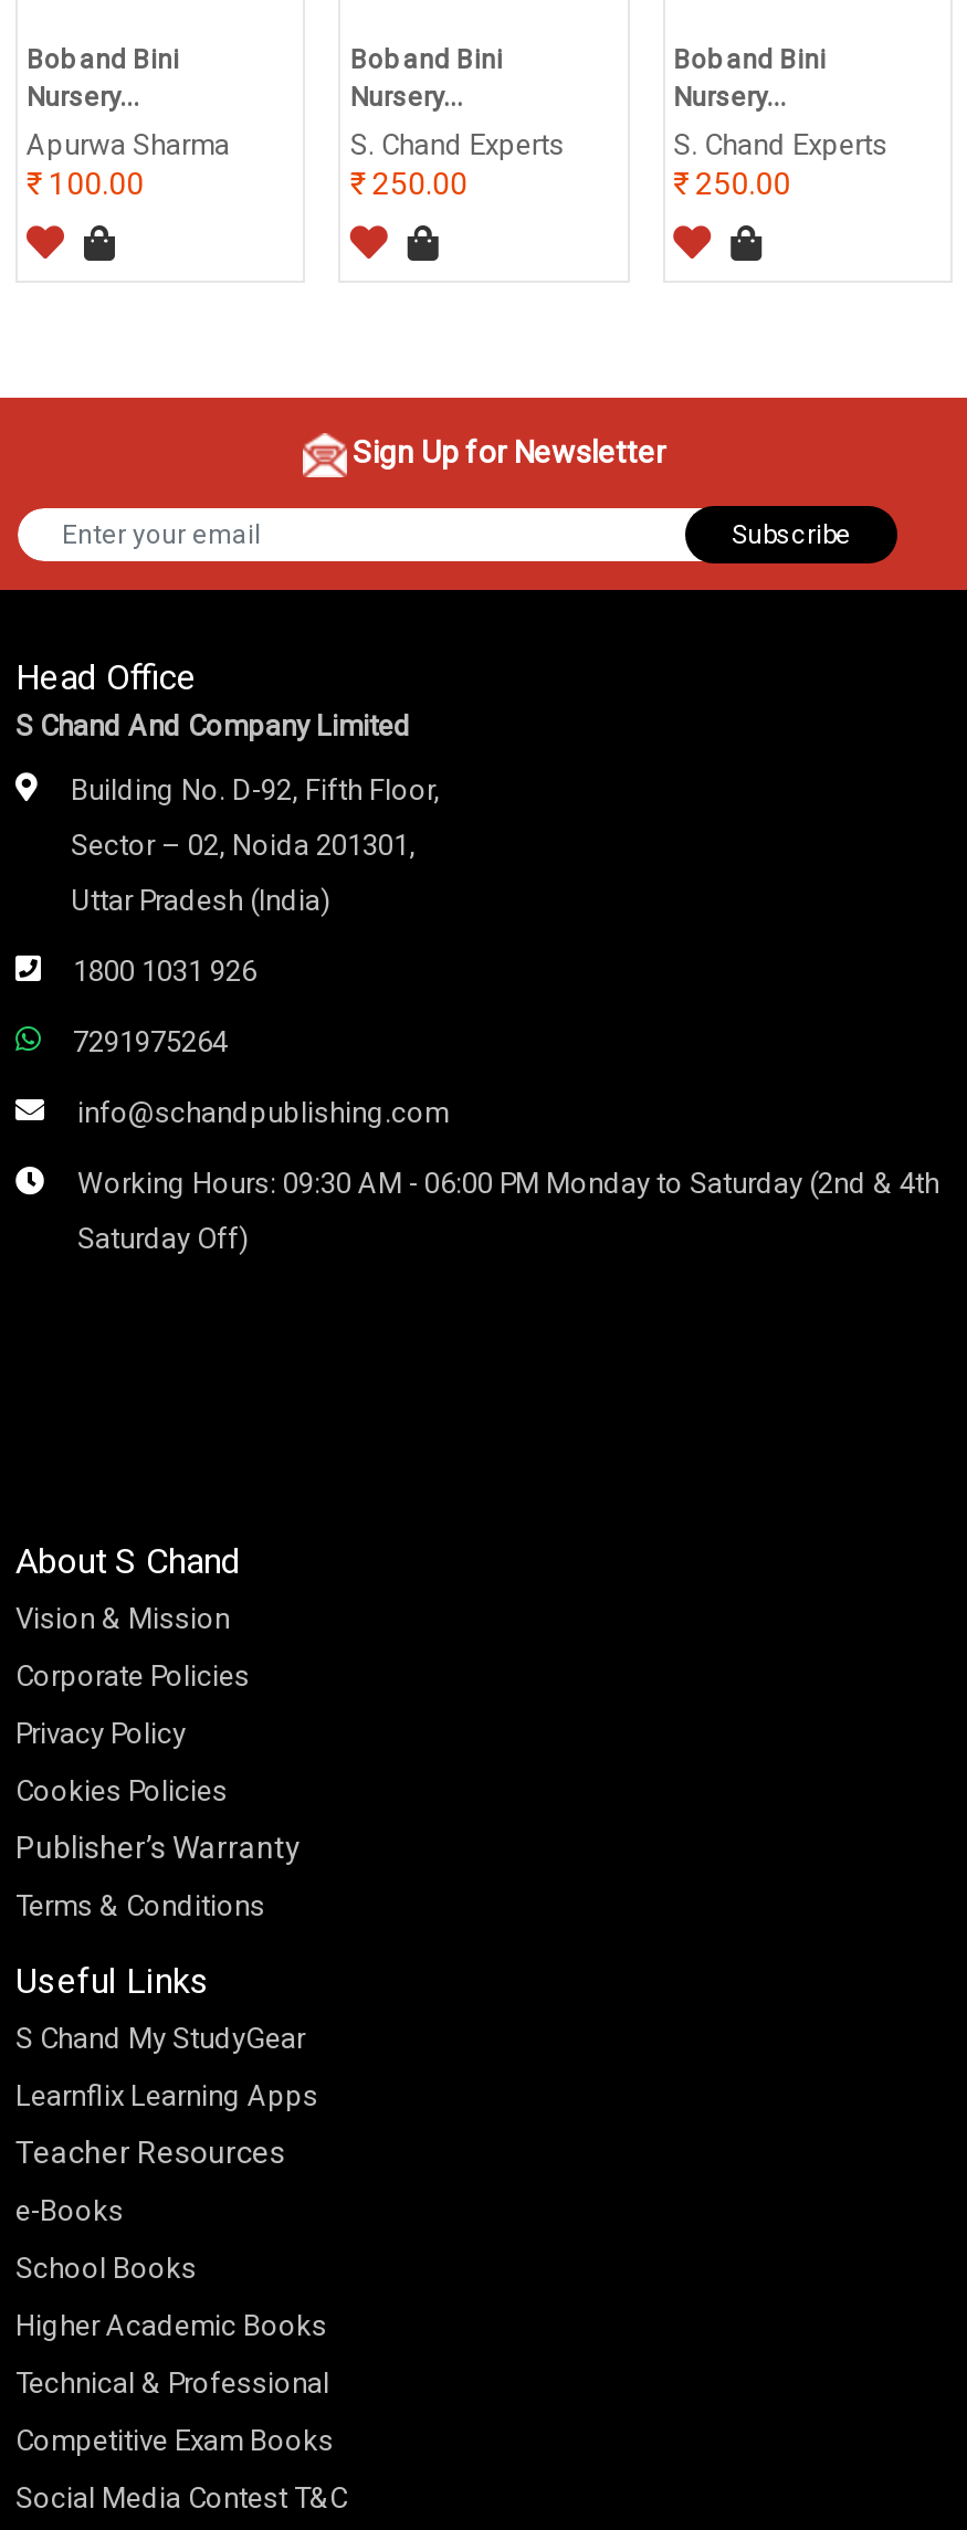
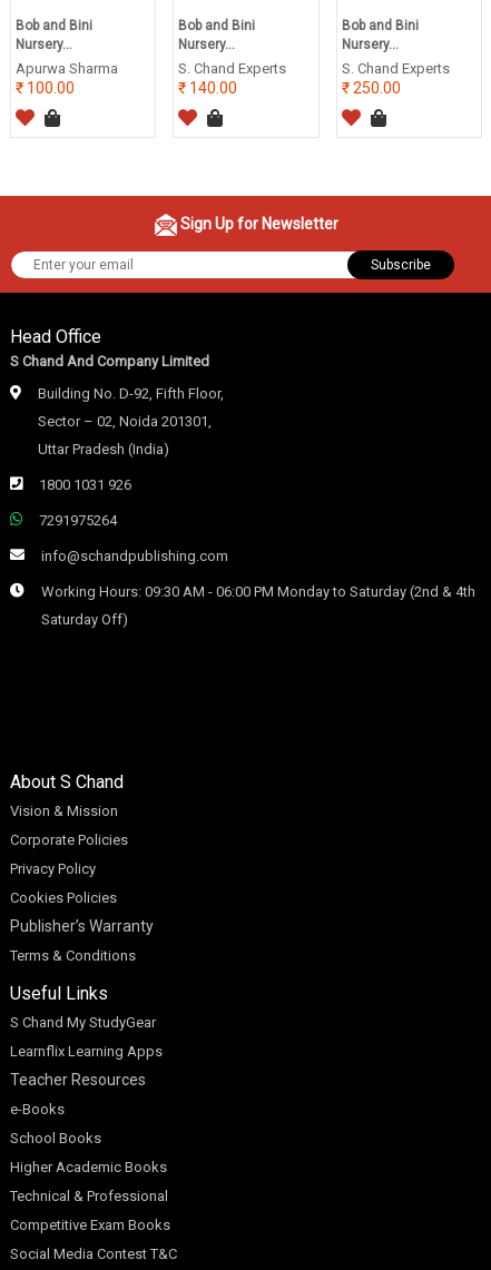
[365,165,467,201] 250.00 -> [186,79,237,97] 140.00

